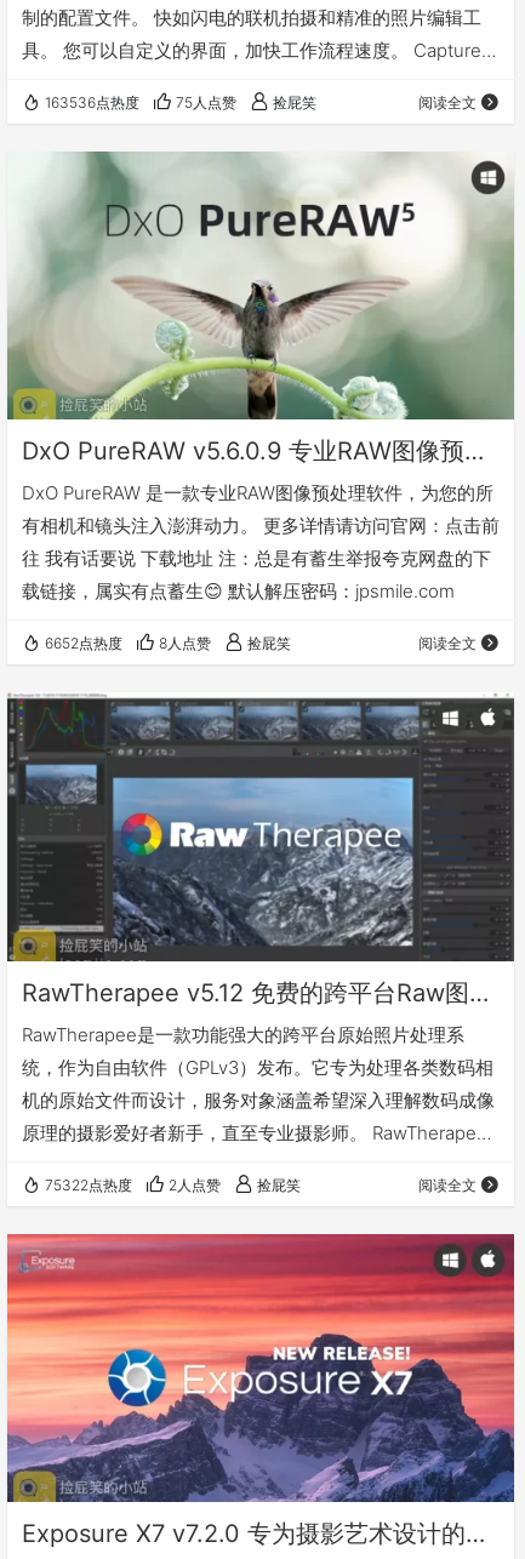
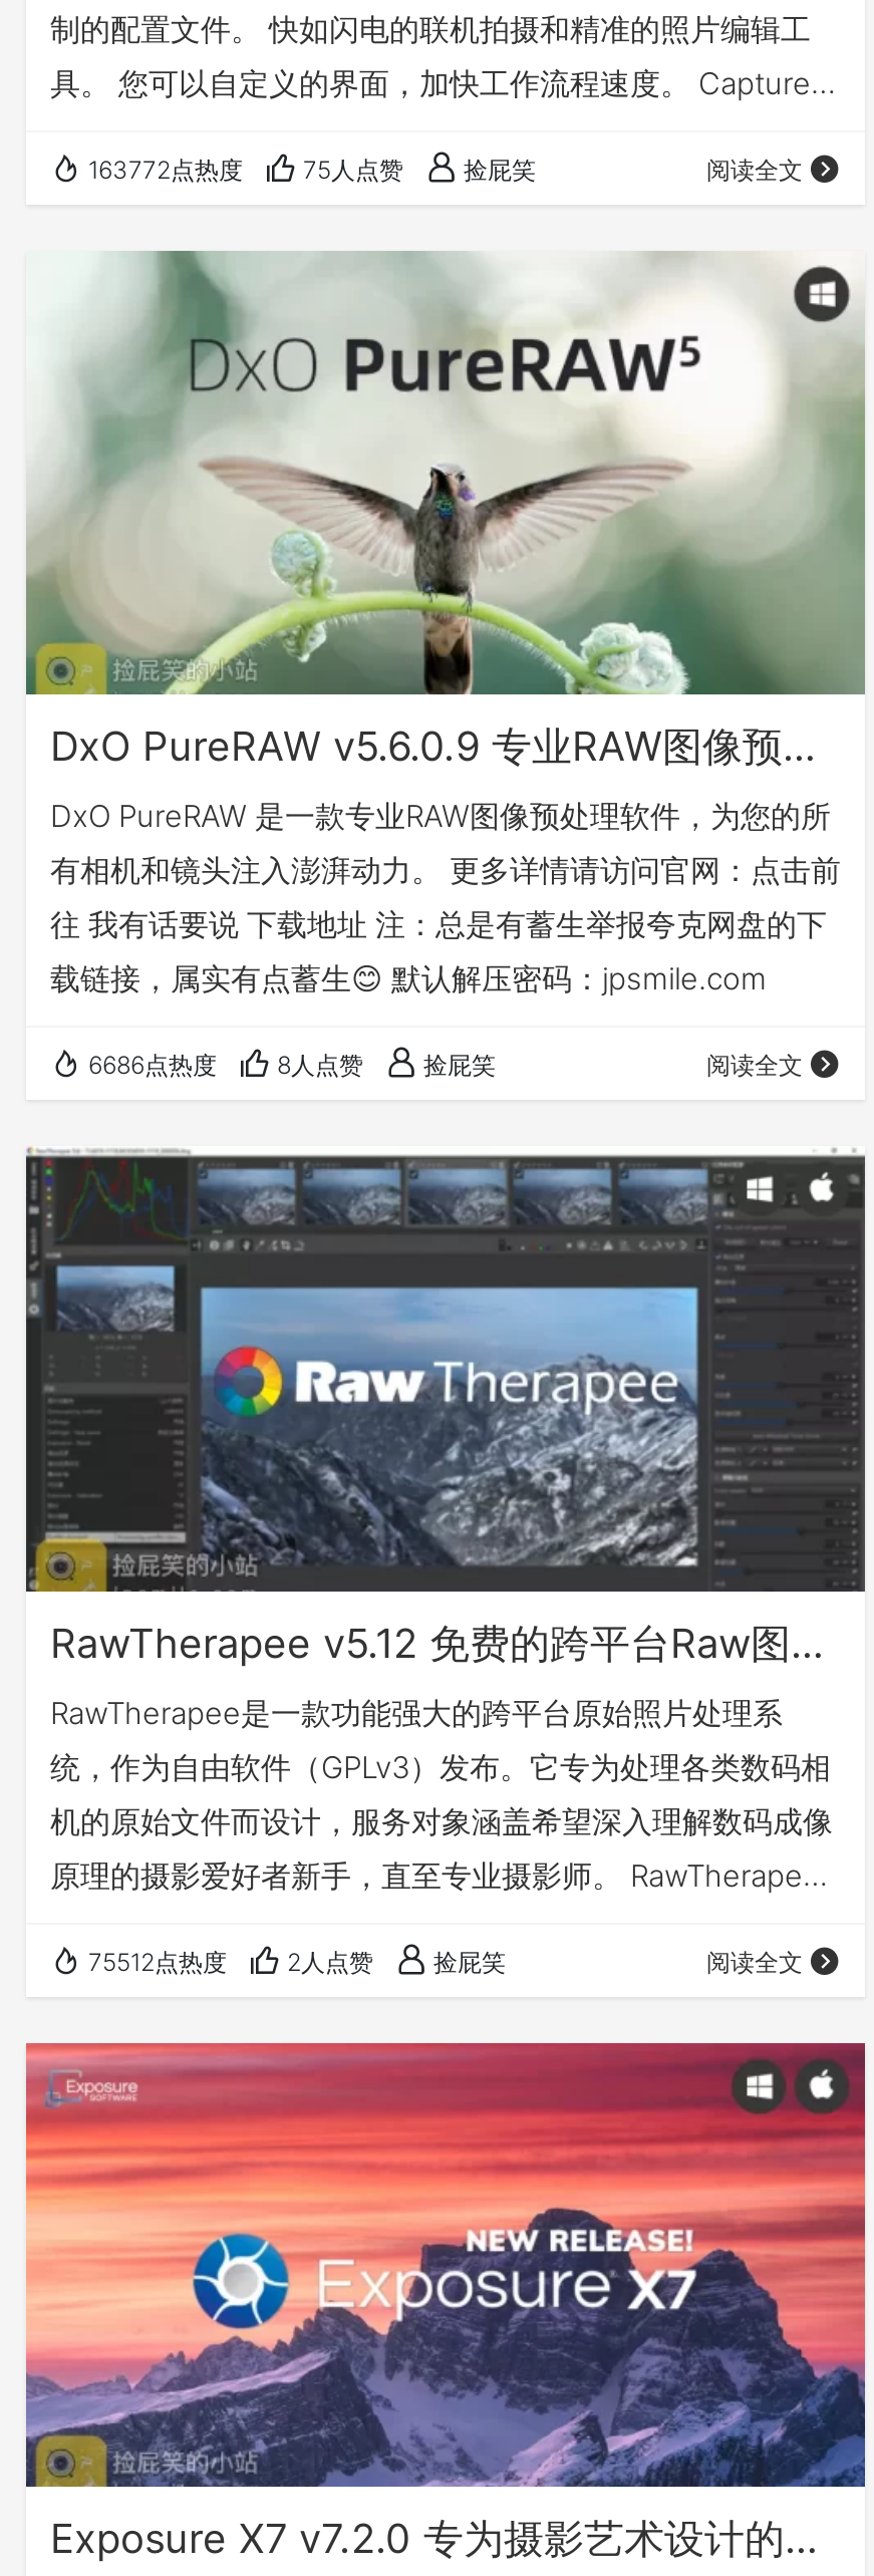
[45,93,316,111] 163536点热度 75人点赞 捡屁笑 -> [88,154,536,184] 163772点热度 75人点赞 捡屁笑
[45,634,291,652] 6652点热度 8人点赞 捡屁笑 -> [88,1050,496,1080] 6686点热度 8人点赞 捡屁笑
[45,1175,301,1194] 75322点热度 2人点赞 捡屁笑 -> [88,1946,506,1976] 75512点热度 2人点赞 捡屁笑

